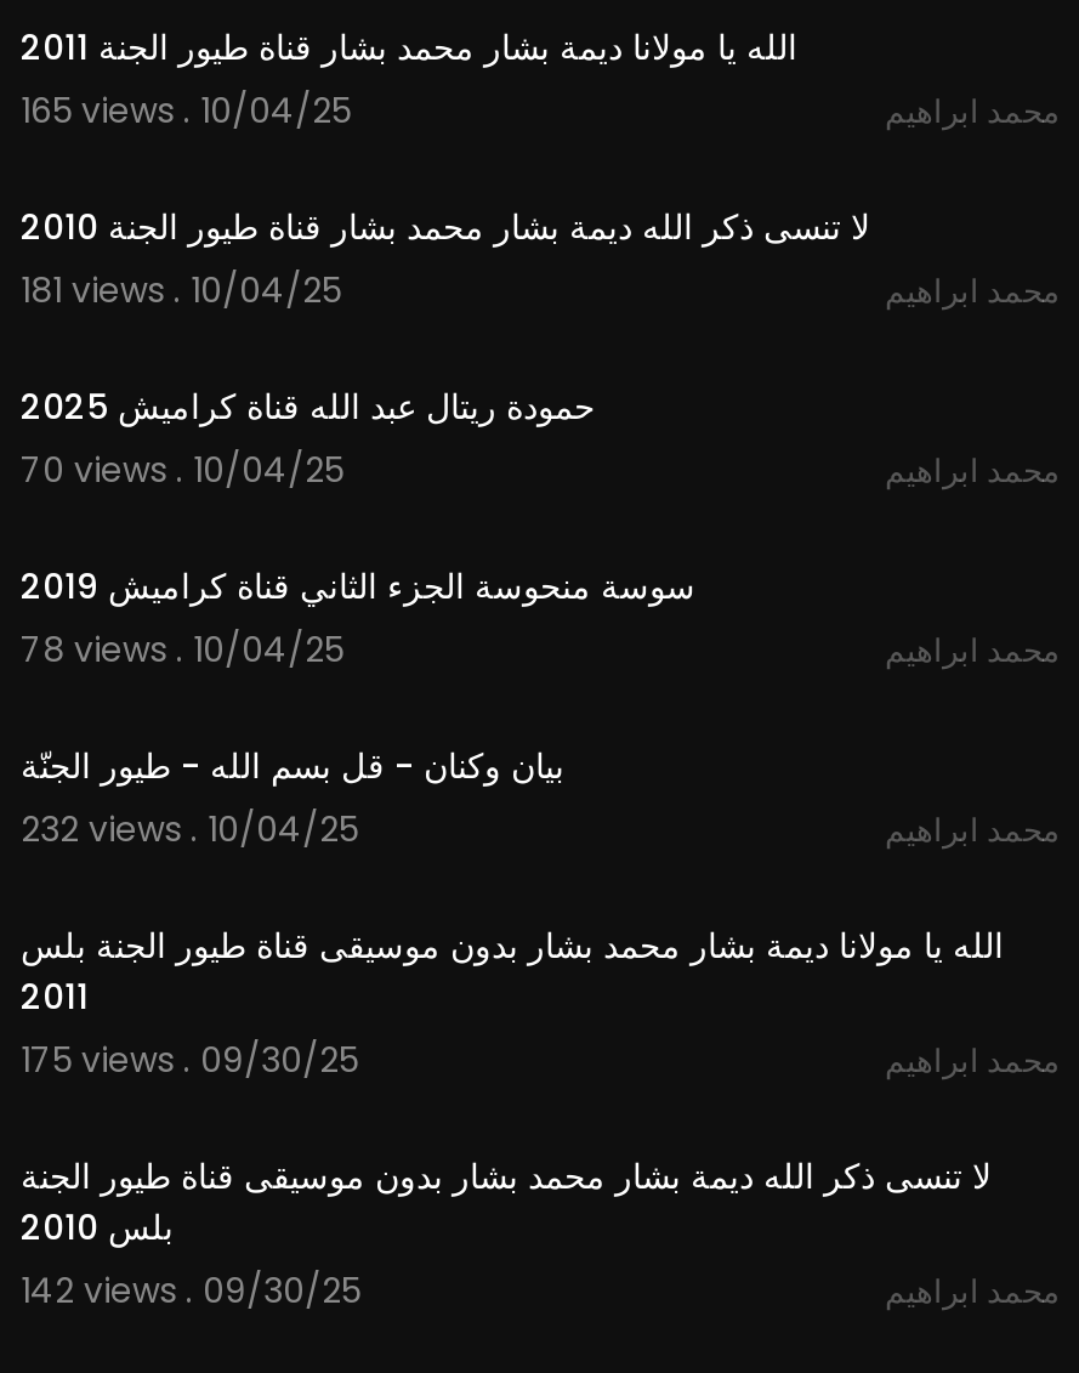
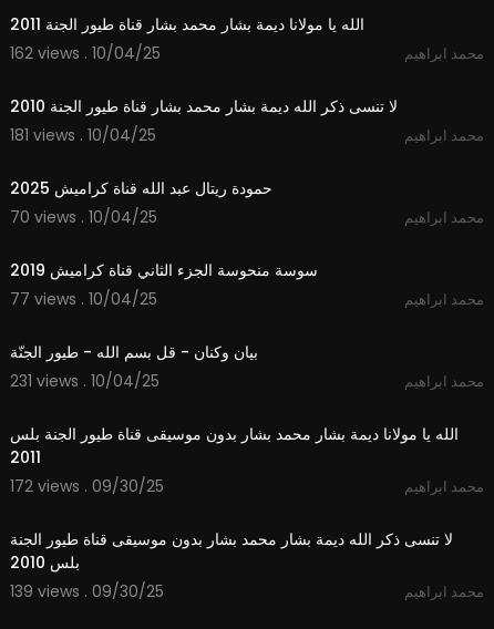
[21,86,351,135] 165 views . 10/04/25 -> [10,42,161,64] 162 views . 10/04/25
[21,625,343,674] 78 views . 10/04/25 -> [10,288,157,310] 77 views . 10/04/25
[21,805,358,853] 232 views . 10/04/25 -> [10,370,159,392] 231 views . 10/04/25
[21,1036,358,1084] 175 views . 09/30/25 -> [10,475,164,497] 172 views . 09/30/25
[21,1266,360,1315] 142 views . 09/30/25 -> [10,580,164,602] 139 views . 09/30/25

